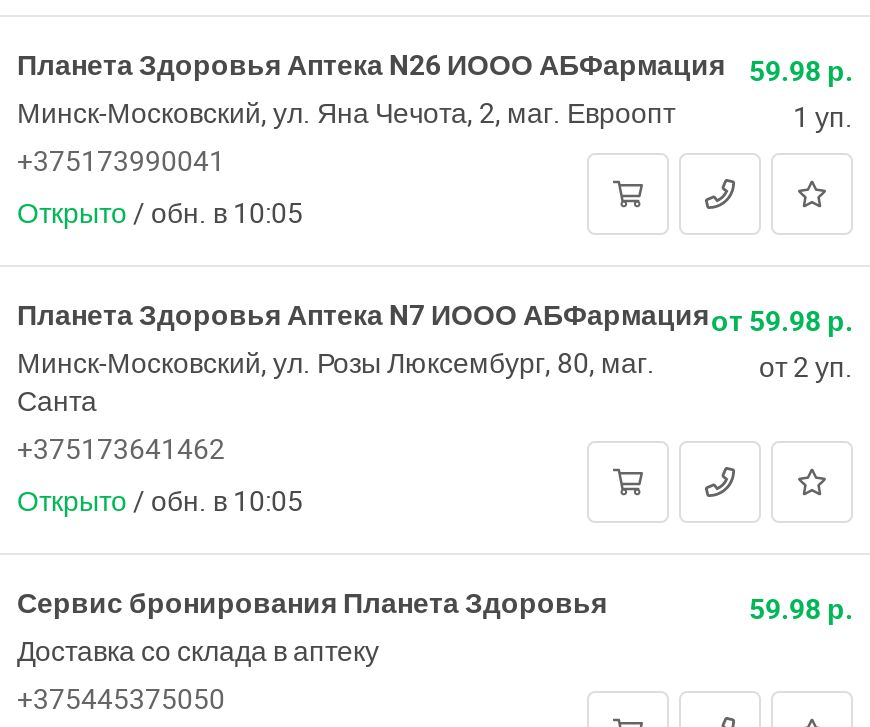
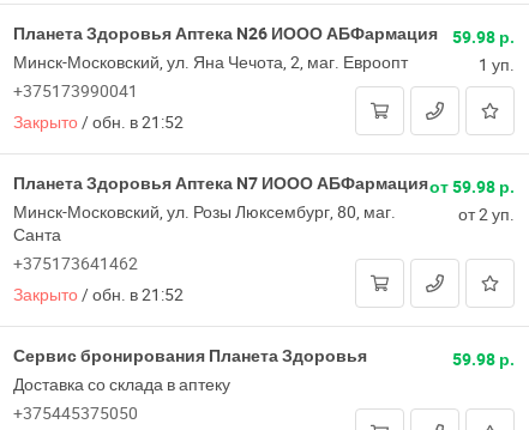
[17,194,303,232] Открыто / обн. в 10:05 -> [13,111,184,133] Закрыто / обн. в 21:52
[17,482,303,520] Открыто / обн. в 10:05 -> [13,283,184,306] Закрыто / обн. в 21:52

